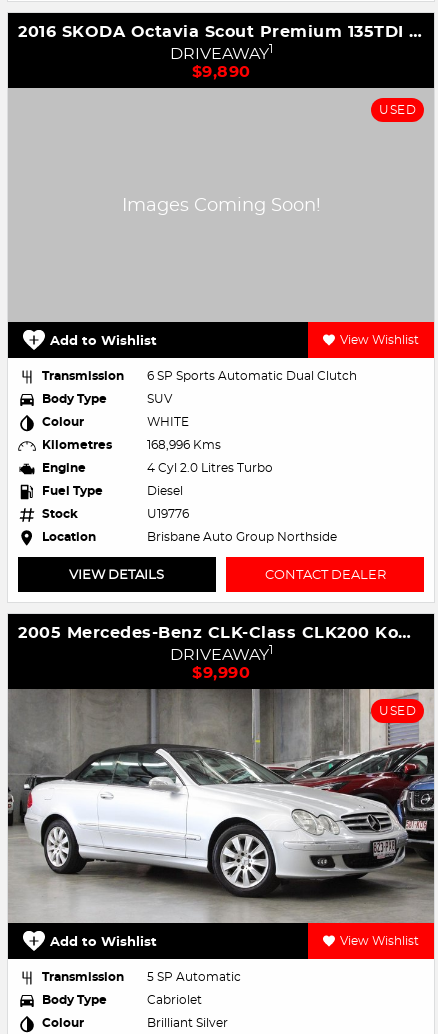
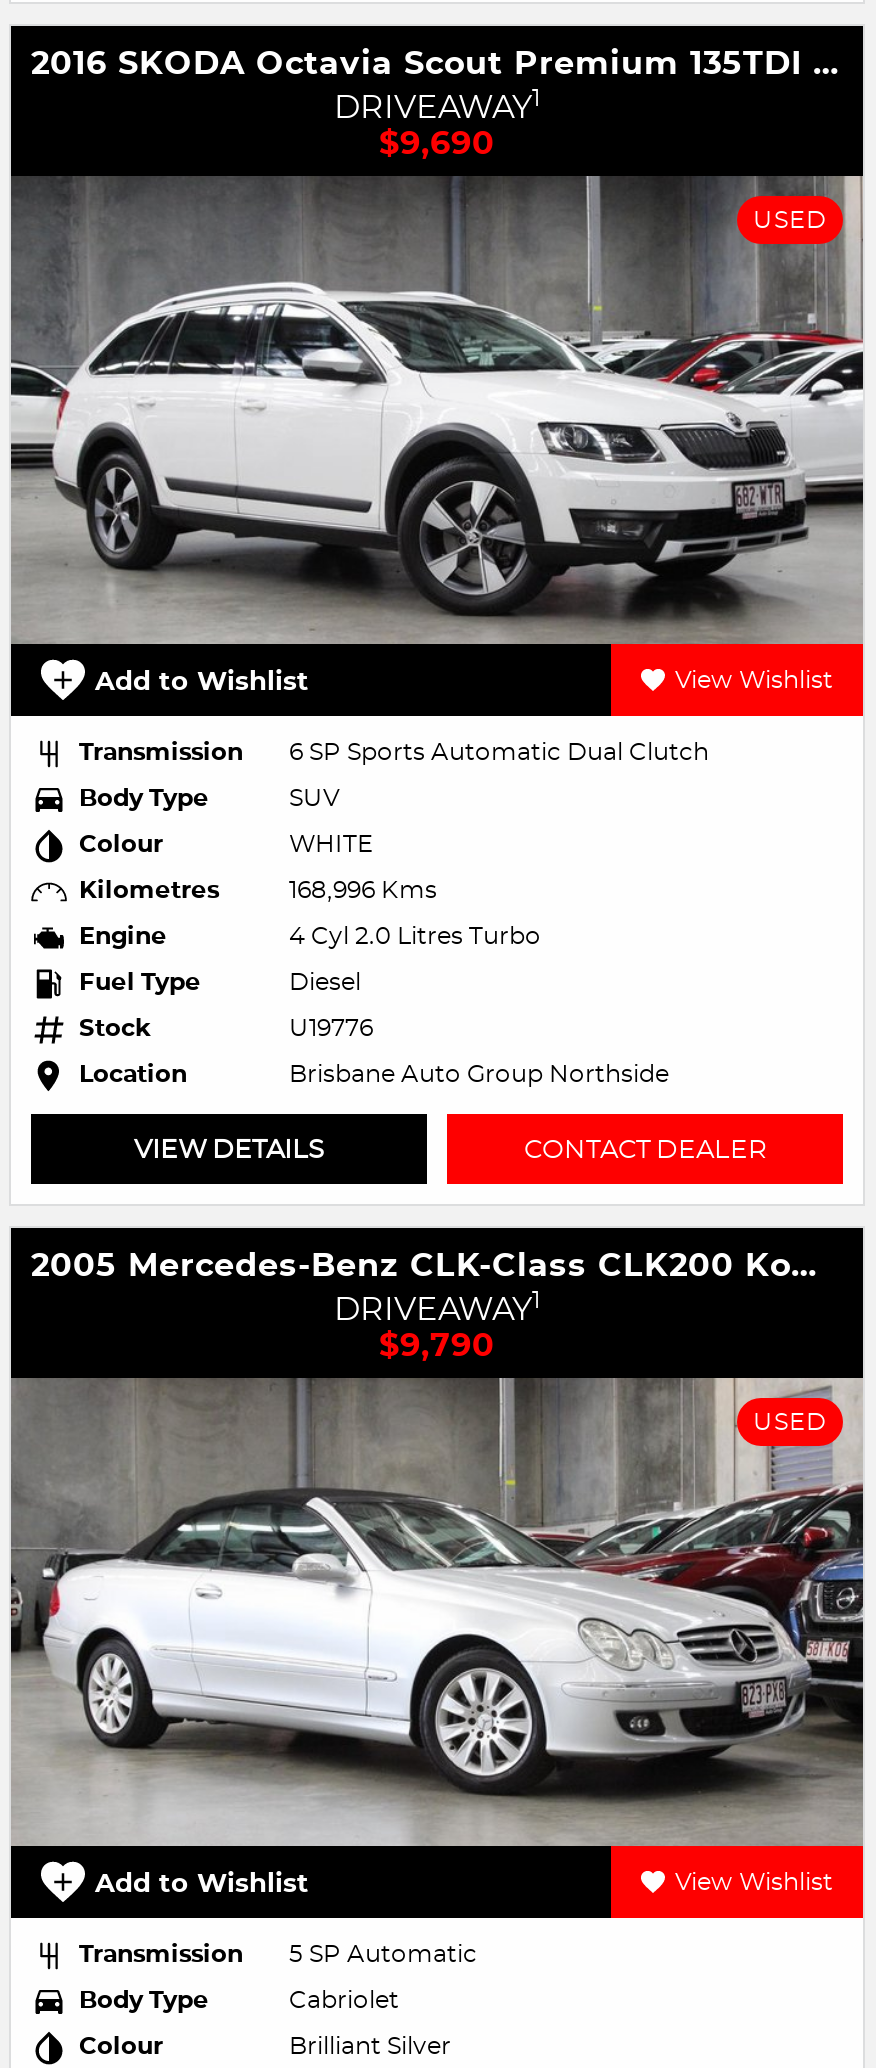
none -> [9,176,865,644] [image]
[191,61,250,80] $9,890 -> [379,123,495,161] $9,690
[192,663,250,682] $9,990 -> [379,1326,495,1364] $9,790

